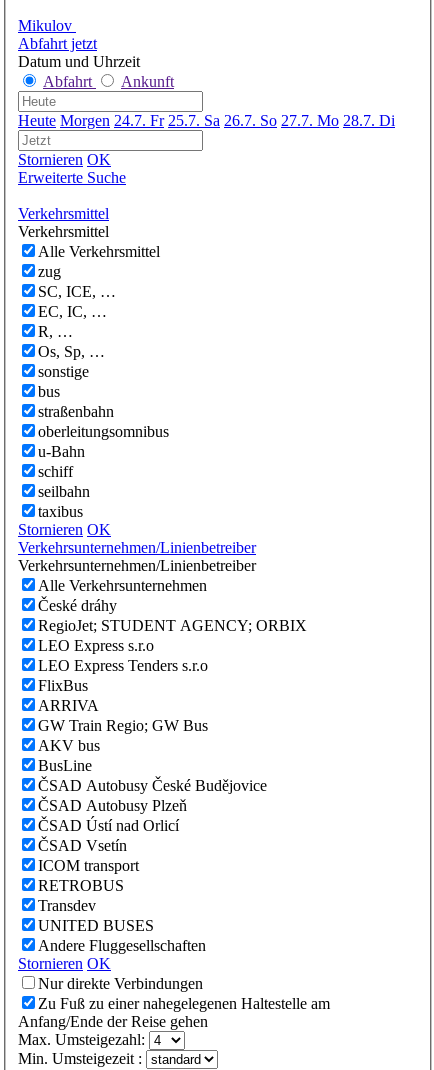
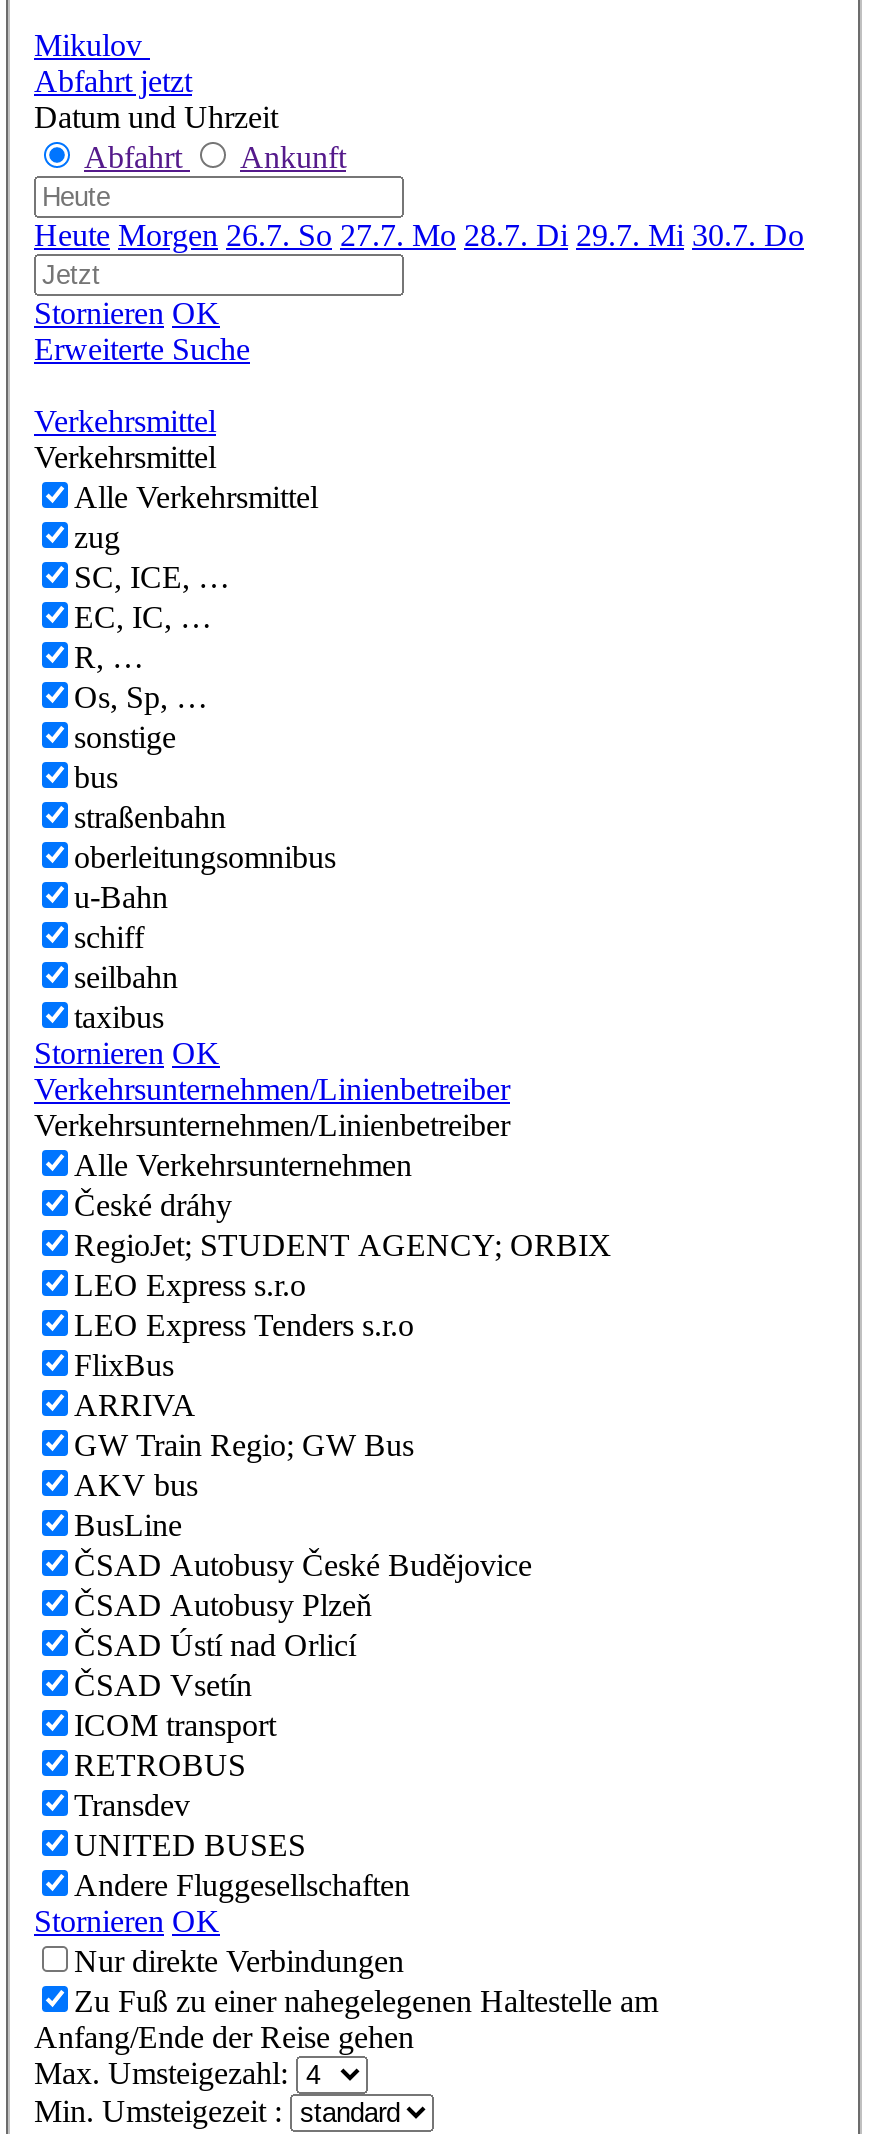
[18,112,395,129] Heute Morgen 24.7. Fr 25.7. Sa 26.7. So 27.7. Mo 28.7. Di -> [34,217,804,251] Heute Morgen 26.7. So 27.7. Mo 28.7. Di 29.7. Mi 30.7. Do

